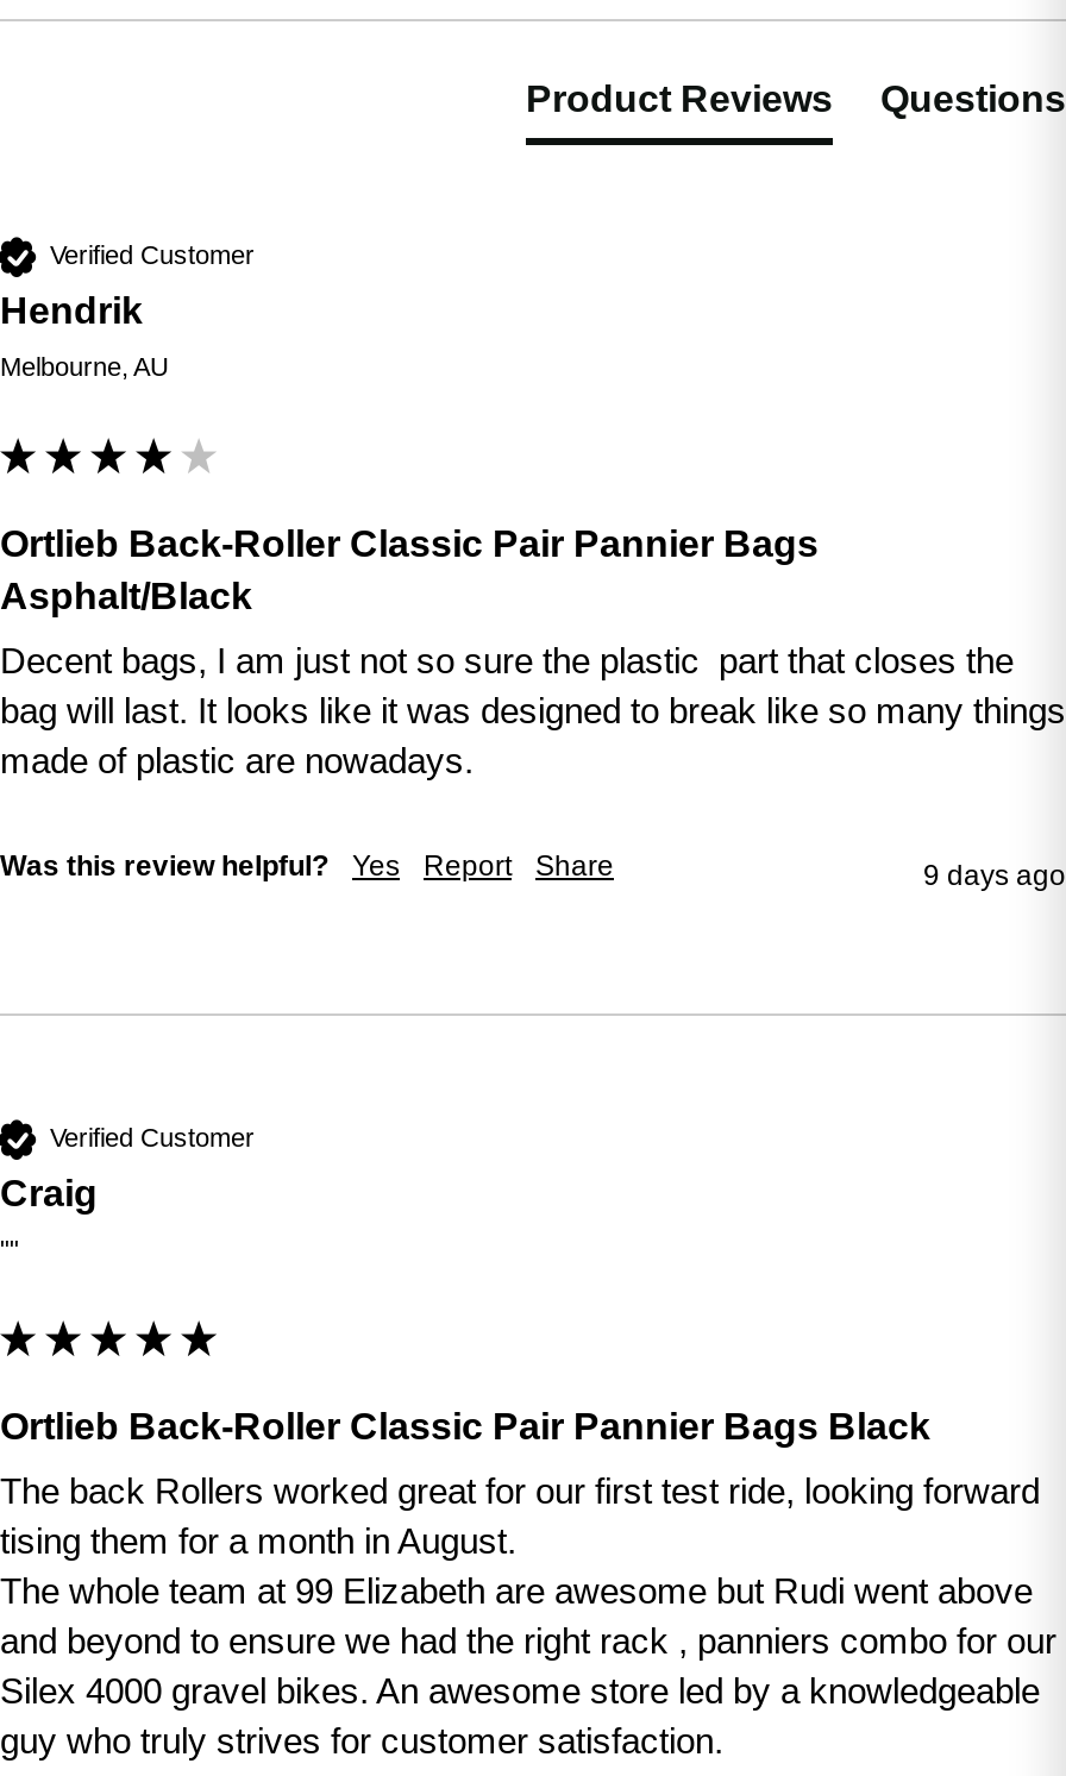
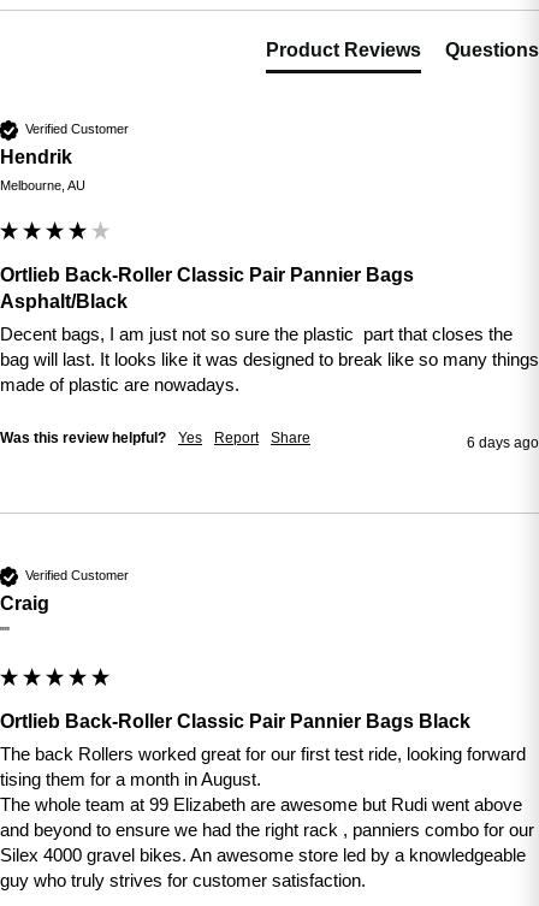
[923,858,1066,891] 9 days ago -> [467,434,539,451] 6 days ago

